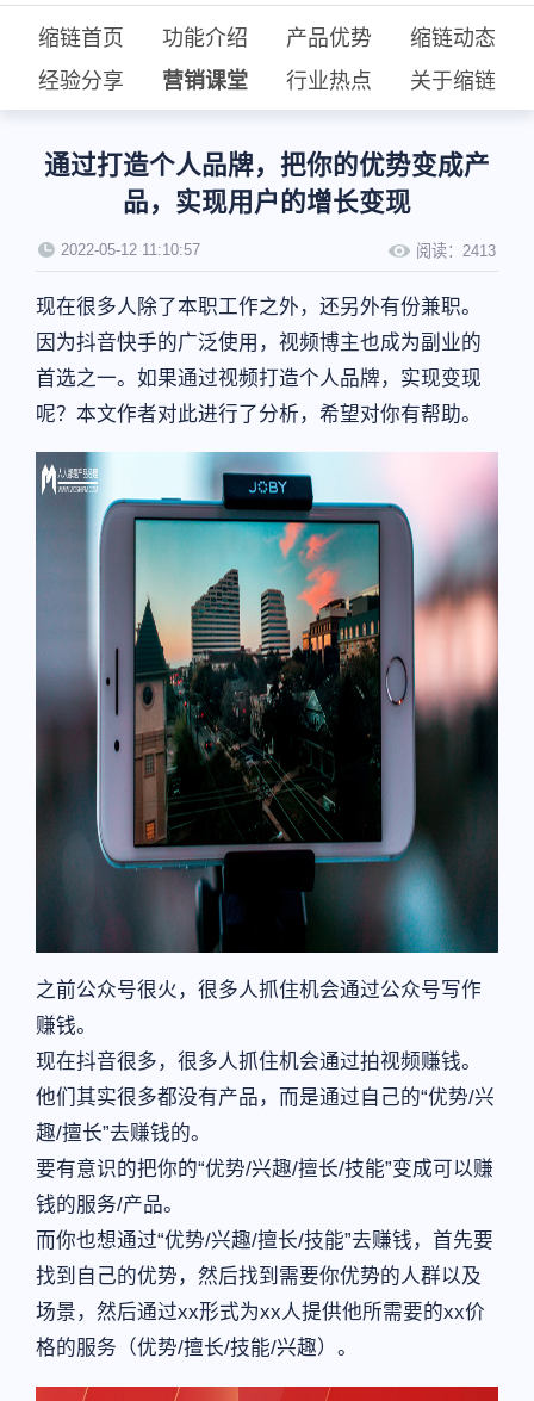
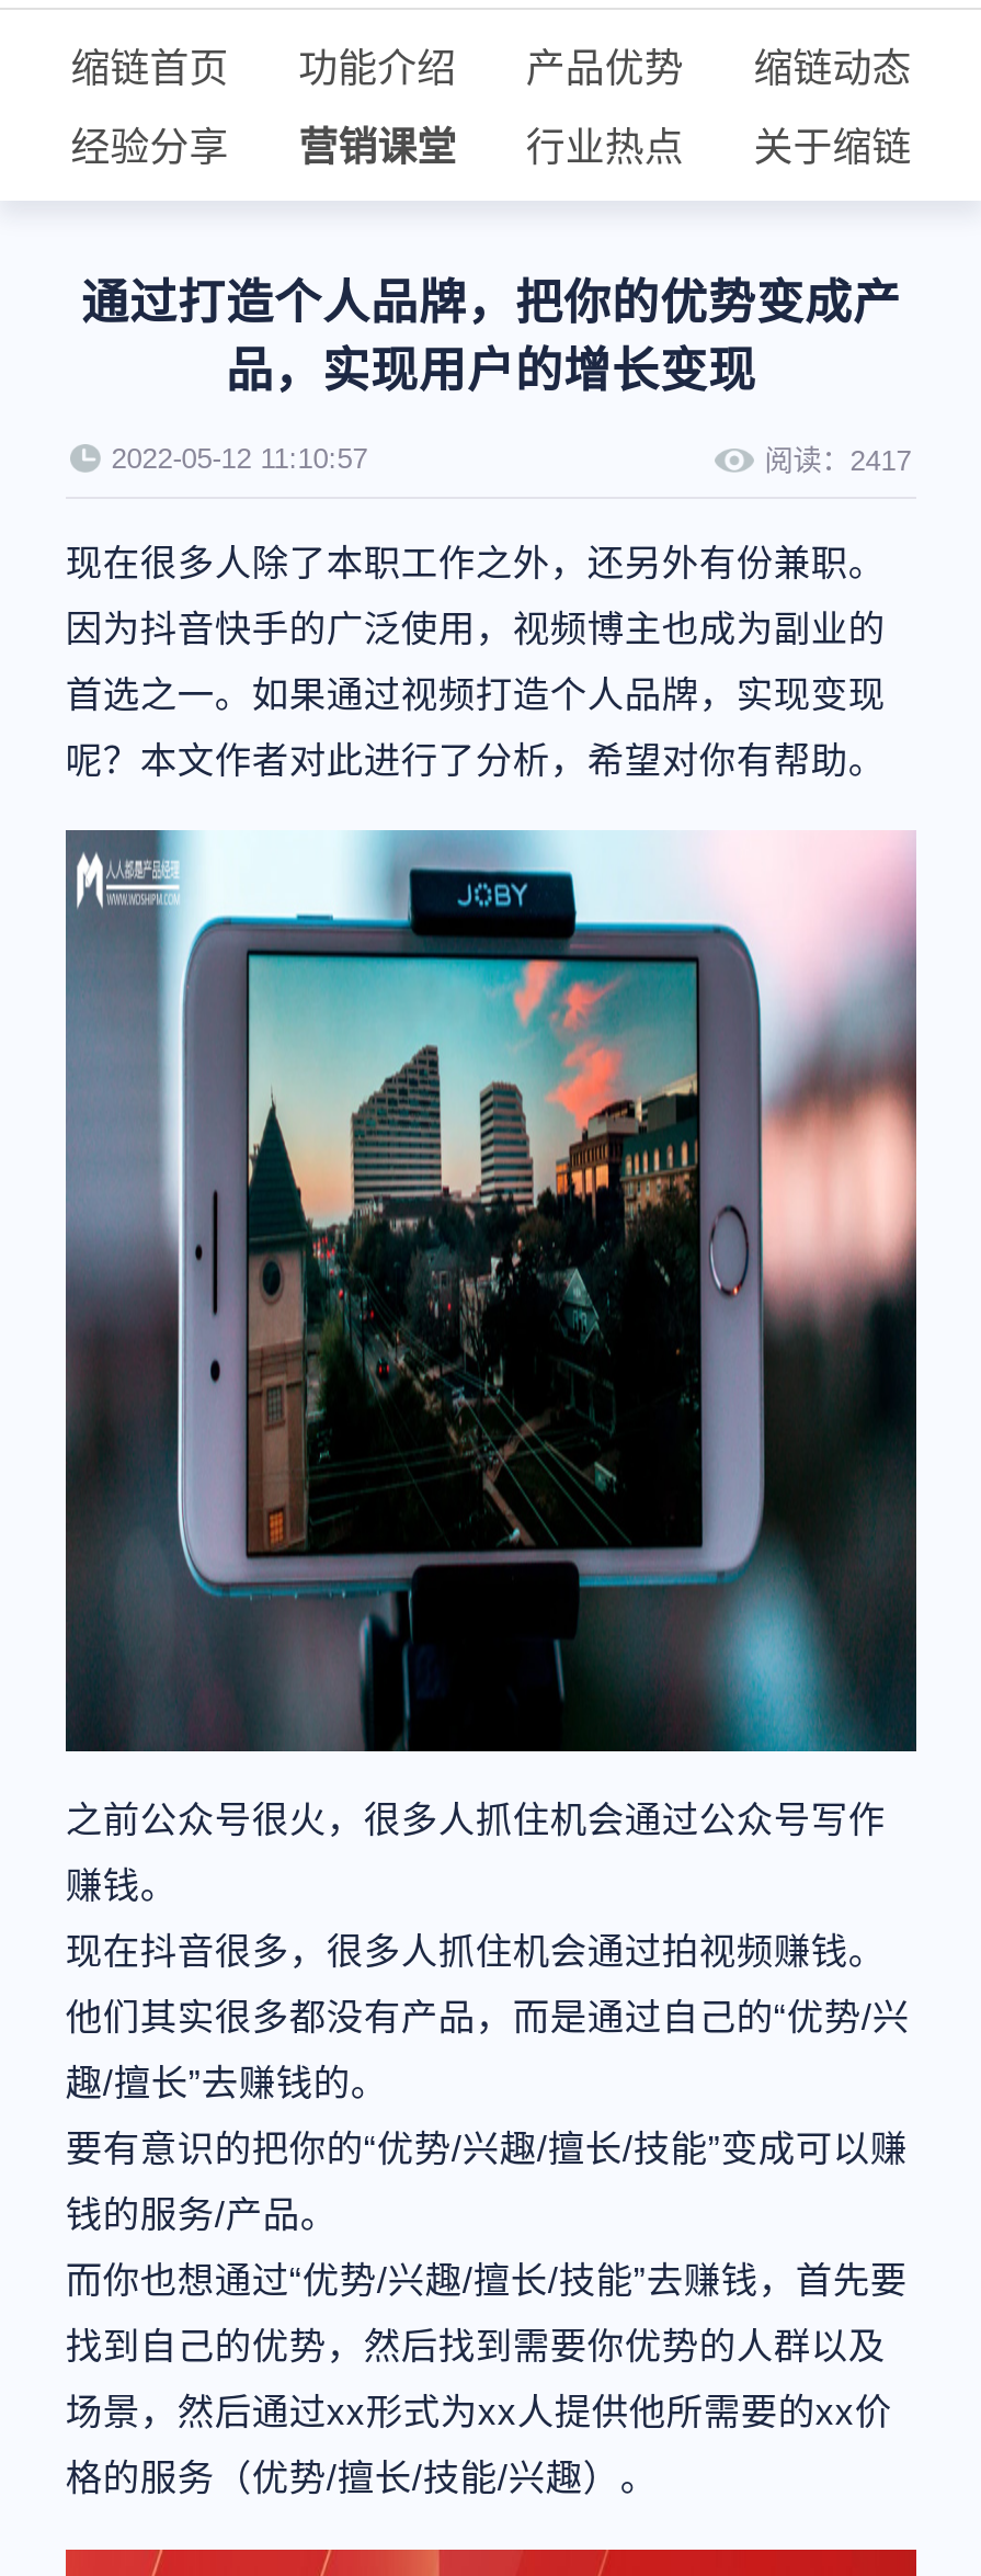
[416,242,496,260] 阅读：2413 -> [765,444,912,477] 阅读：2417

